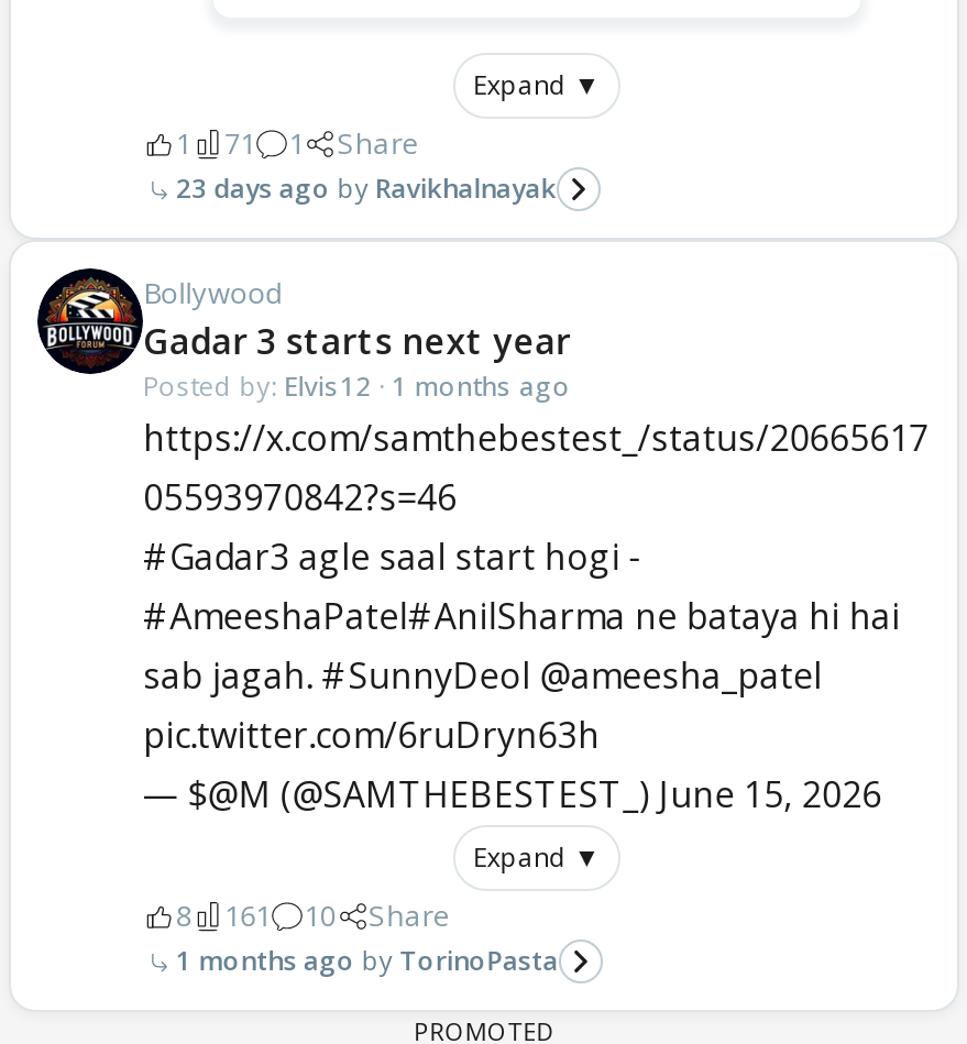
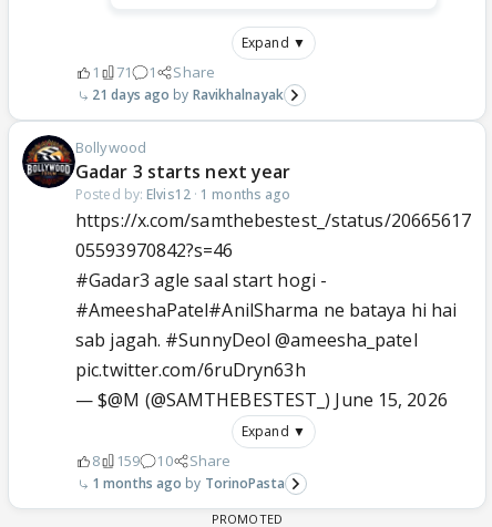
[176,170,556,207] 23 days ago Ravikhalnayak -> [92,85,283,104] 21 days ago Ravikhalnayak
[176,896,451,935] 8 161 10 Share -> [92,451,231,471] 8 159 10 Share

